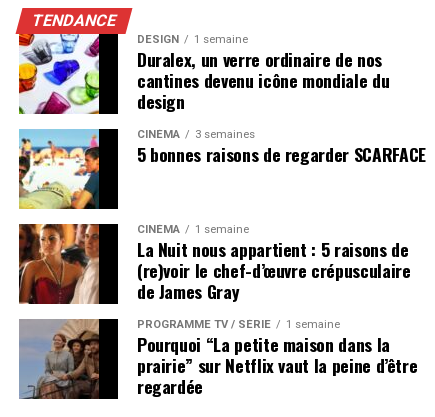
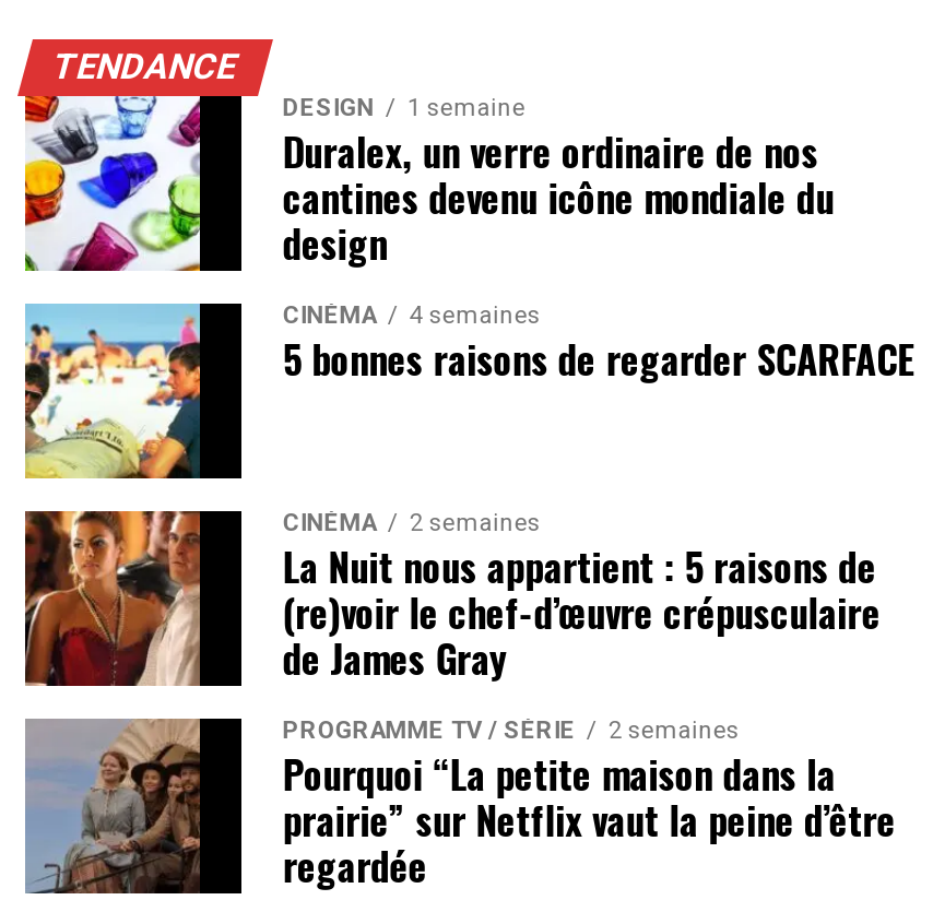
[137,128,255,141] CINÉMA 3 semaines -> [283,301,541,330] CINÉMA 4 semaines
[137,223,249,236] CINÉMA 1 semaine -> [283,509,541,537] CINÉMA 2 semaines
[137,318,340,331] PROGRAMME TV / SÉRIE 1 semaine -> [283,716,739,745] PROGRAMME TV / SÉRIE 2 semaines

